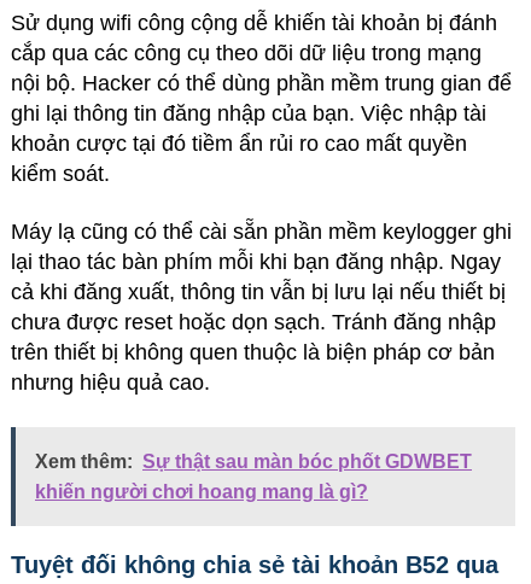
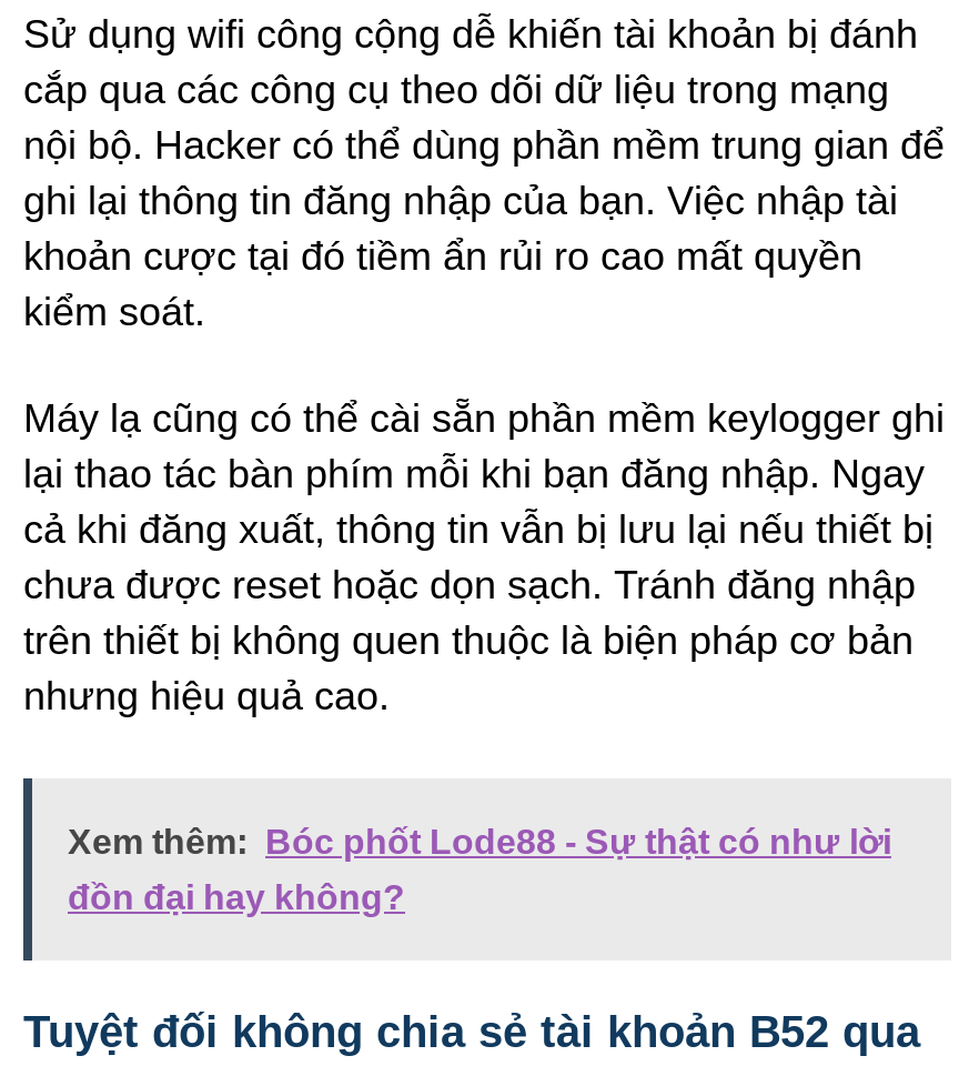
[35,451,472,471] Xem thêm: Sự thật sau màn bóc phốt GDWBET -> [68,822,891,859] Xem thêm: Bóc phốt Lode88 - Sự thật có như lời
[35,481,368,501] khiến người chơi hoang mang là gì? -> [68,877,405,915] đồn đại hay không?

